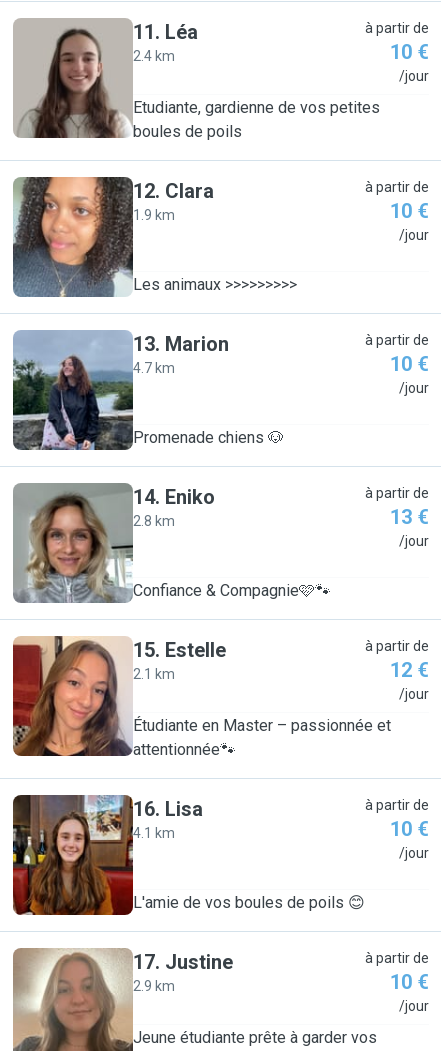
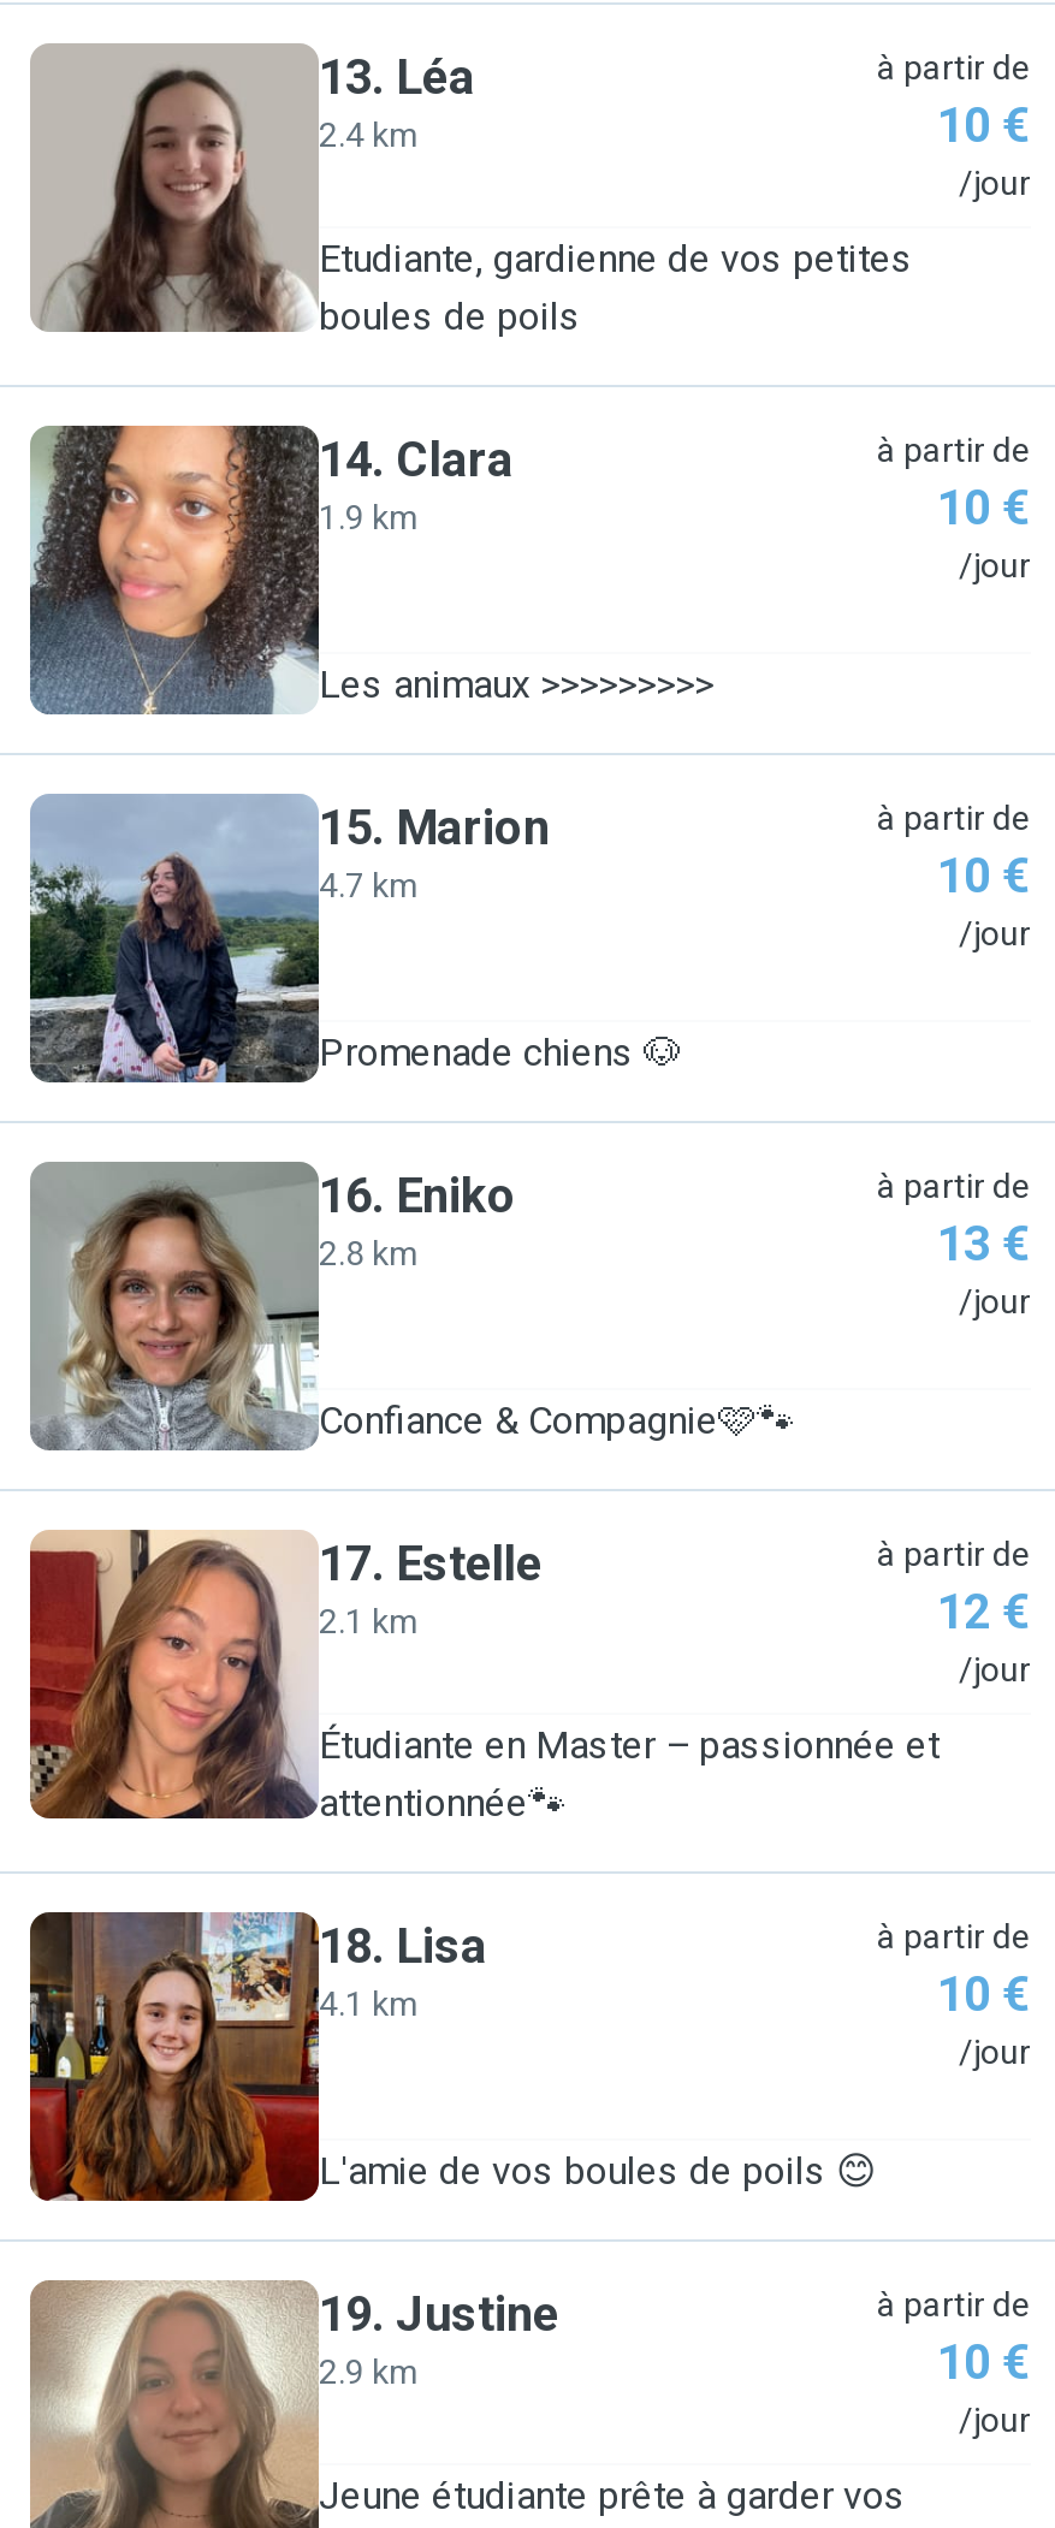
[133,20,198,44] 11. Léa -> [319,48,475,106] 13. Léa
[133,179,214,203] 12. Clara -> [319,431,514,488] 14. Clara
[133,332,229,356] 13. Marion -> [319,799,550,856] 15. Marion
[133,485,215,509] 14. Eniko -> [319,1167,516,1224] 16. Eniko
[133,638,226,662] 15. Estelle -> [319,1535,543,1592] 17. Estelle
[133,797,203,821] 16. Lisa -> [319,1917,487,1975] 18. Lisa
[133,950,233,974] 17. Justine -> [319,2285,559,2343] 19. Justine

